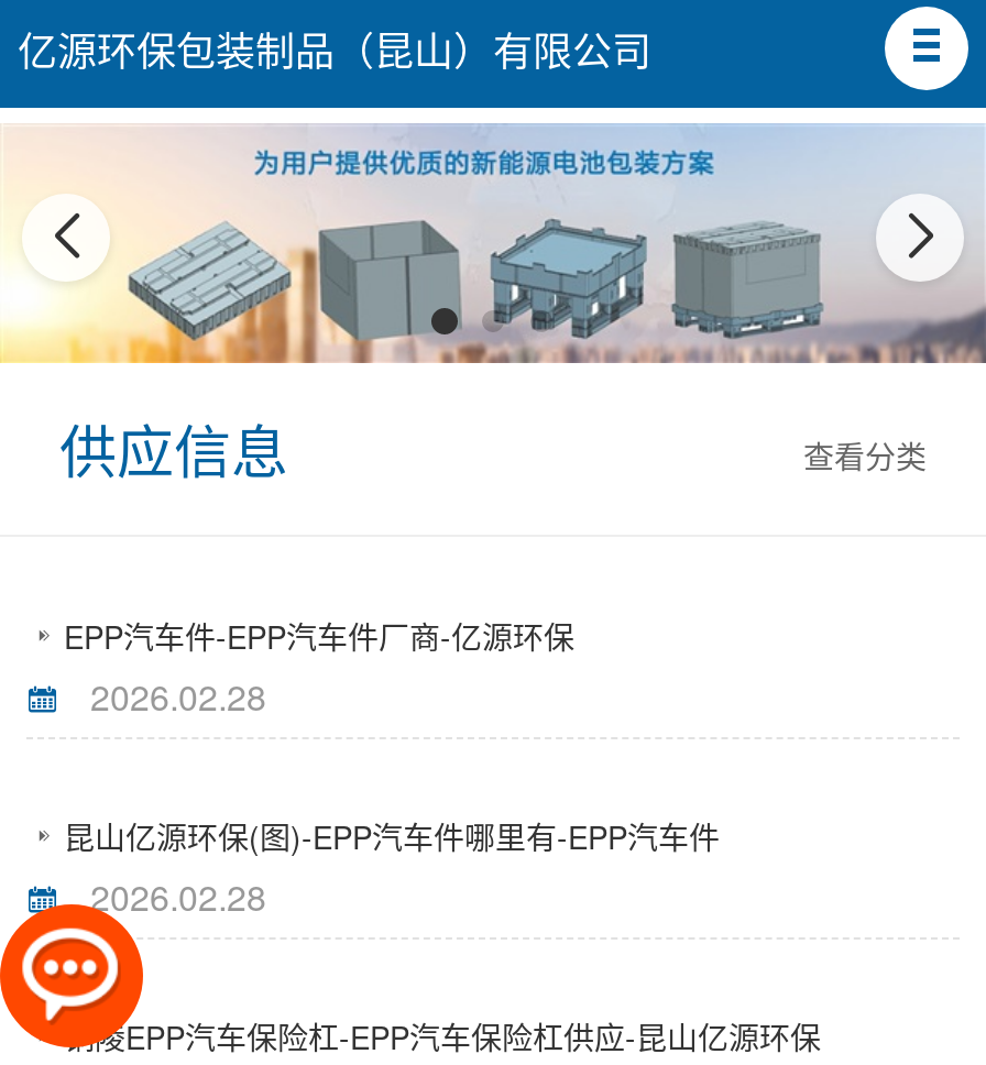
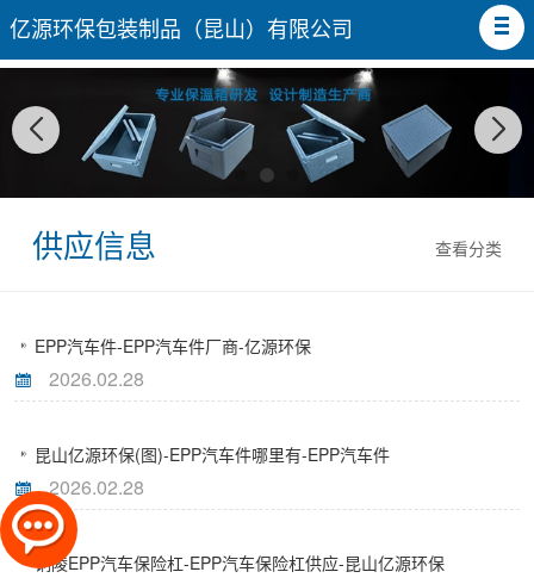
[7,123,979,365] [image] -> [4,67,530,199] [image]

